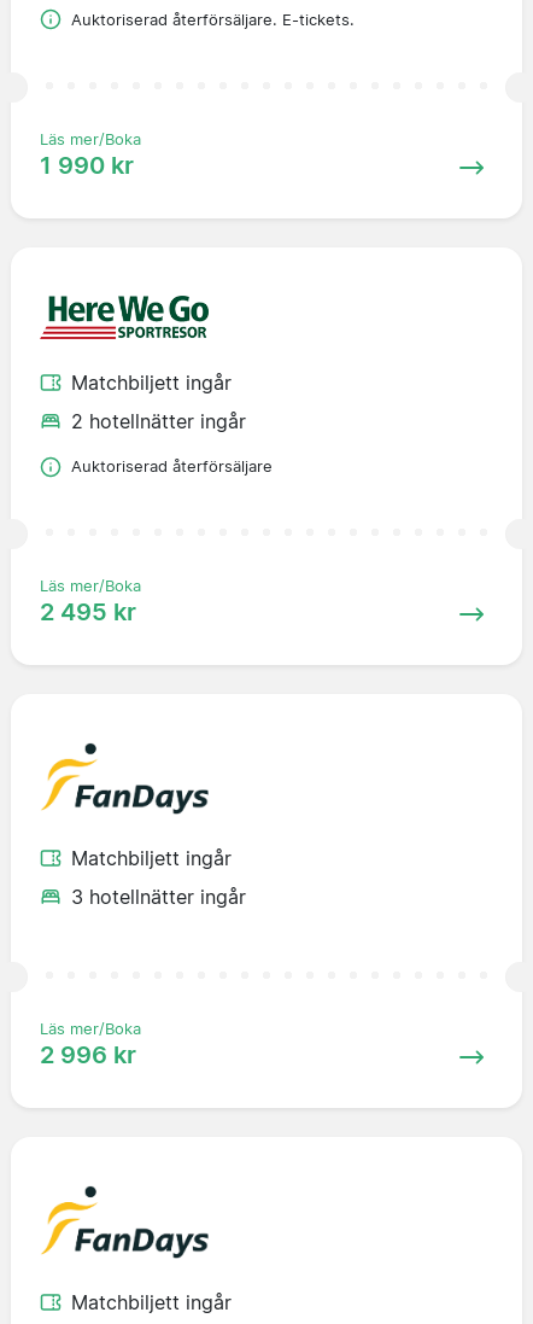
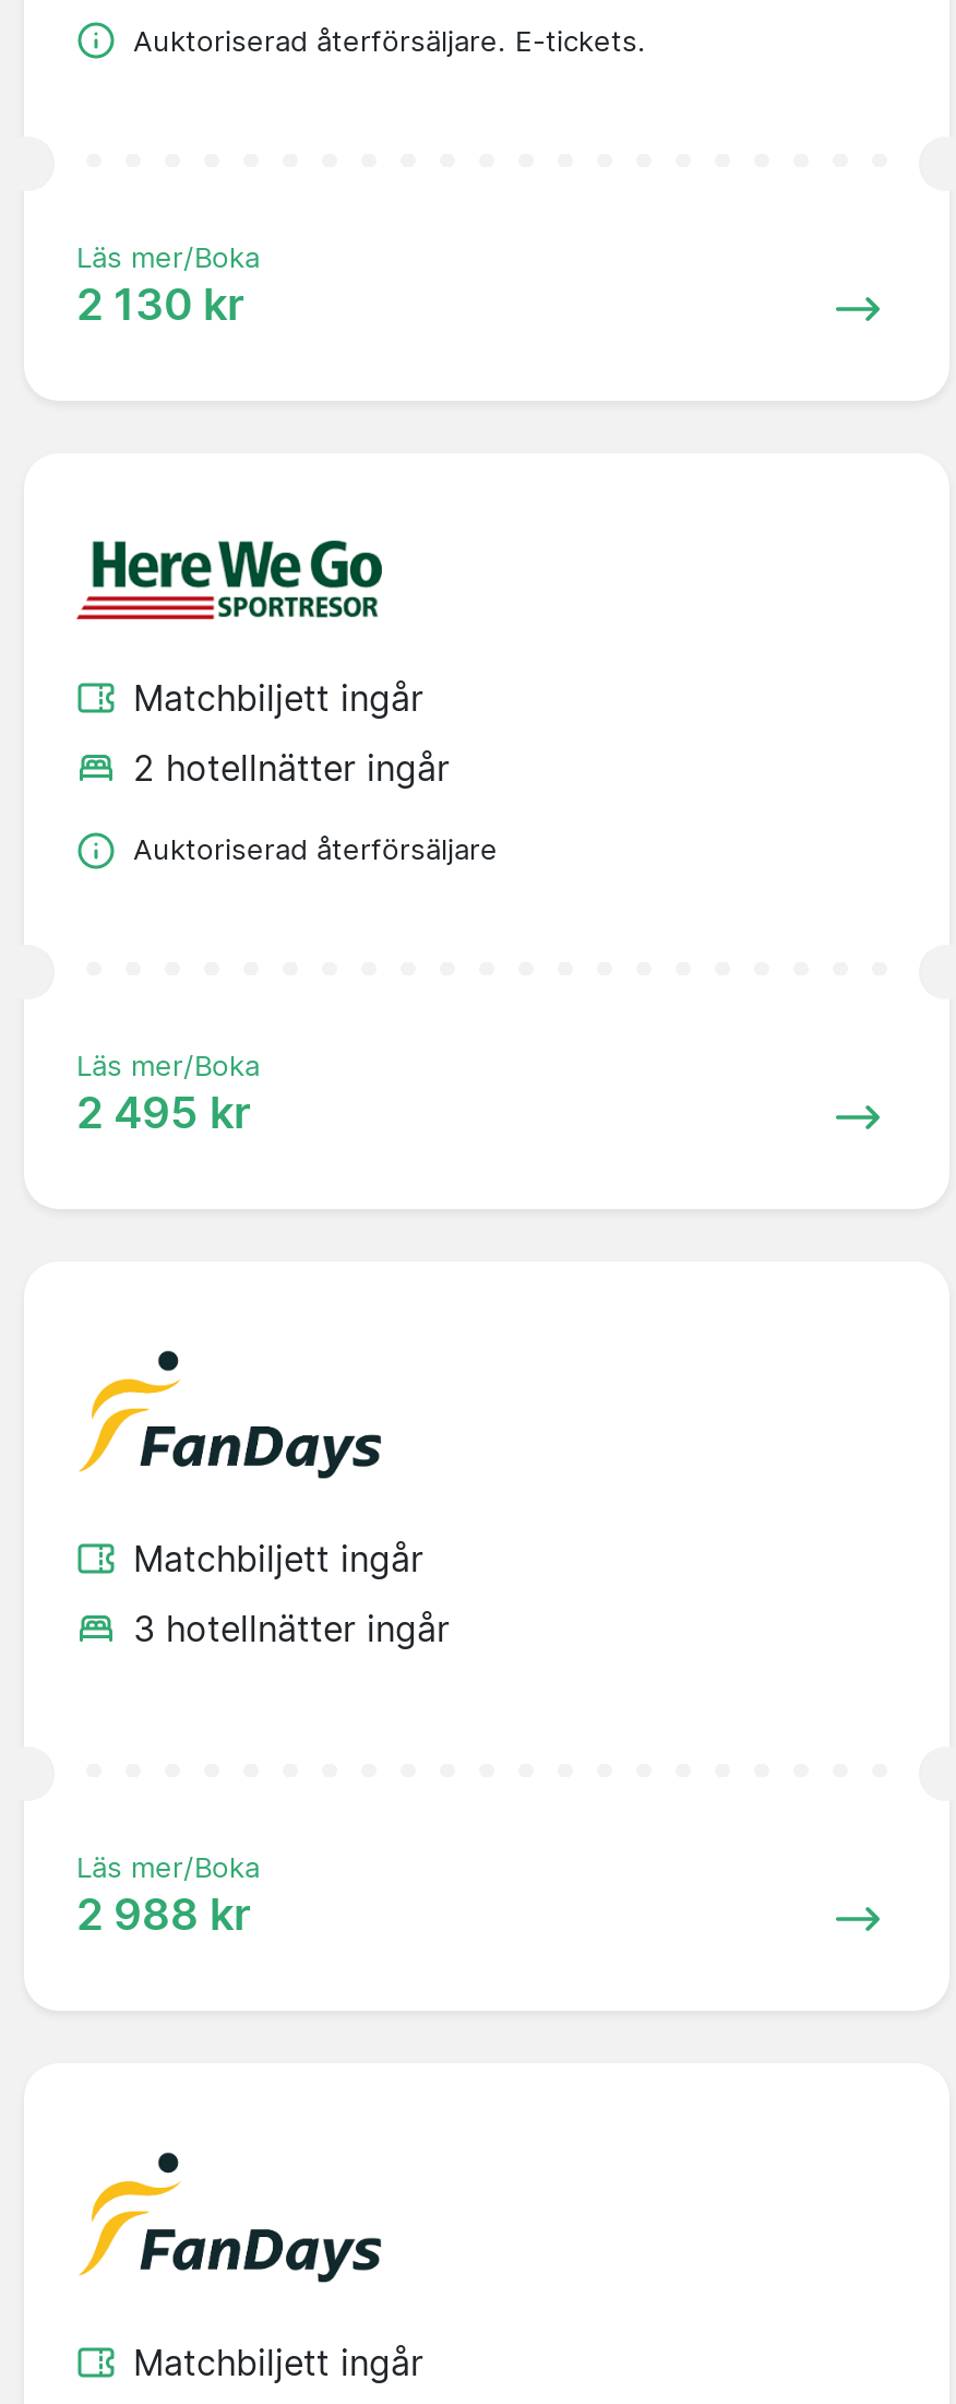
[40,151,134,180] 1 990 kr -> [76,278,244,331] 2 130 kr
[40,1041,136,1070] 2 996 kr -> [76,1889,251,1942] 2 988 kr

